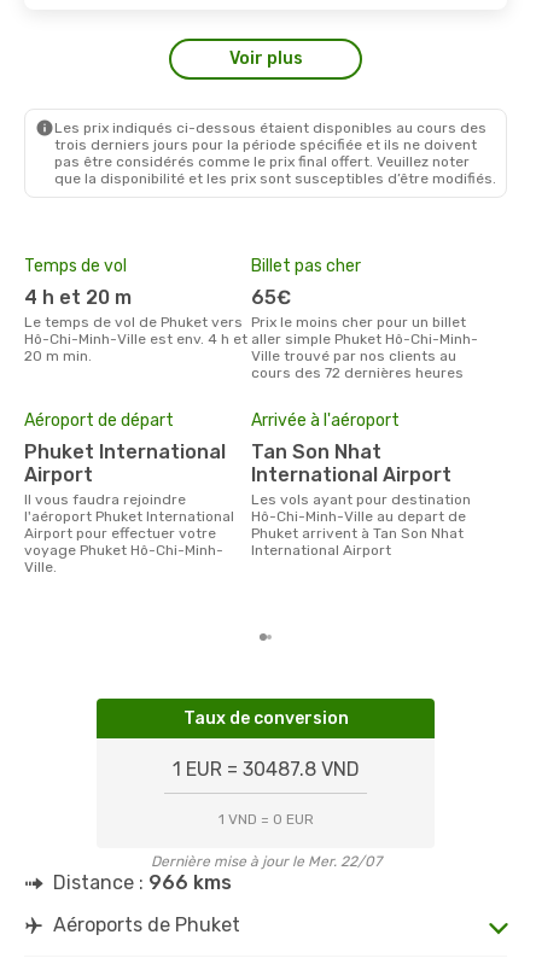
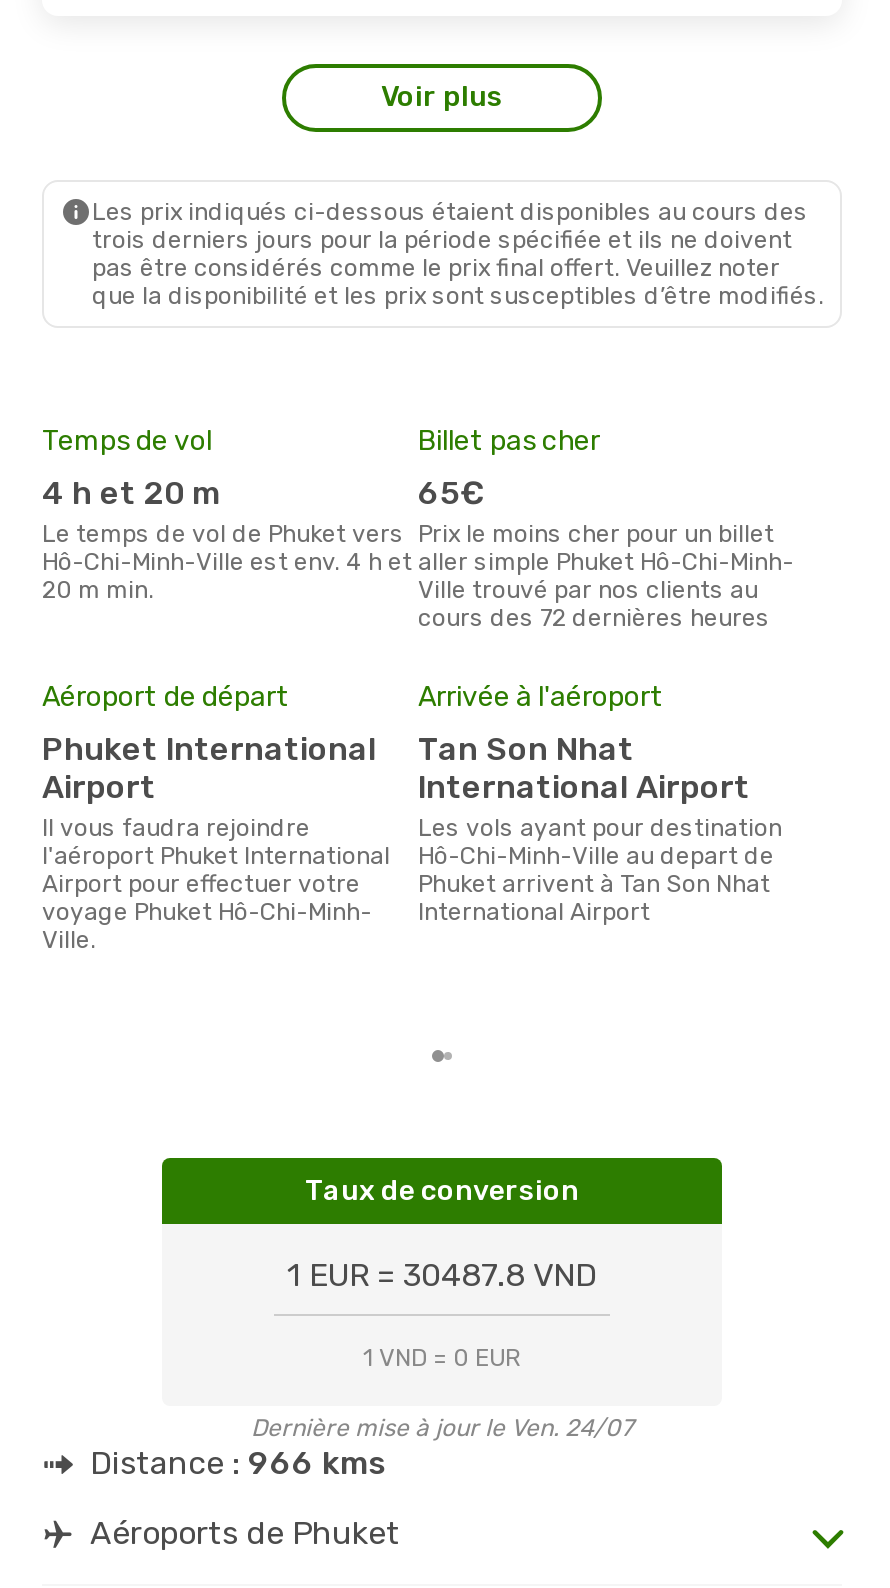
[150,853,381,870] Dernière mise à jour le Mer. 22/07 -> [251,1414,633,1442] Dernière mise à jour le Ven. 24/07

